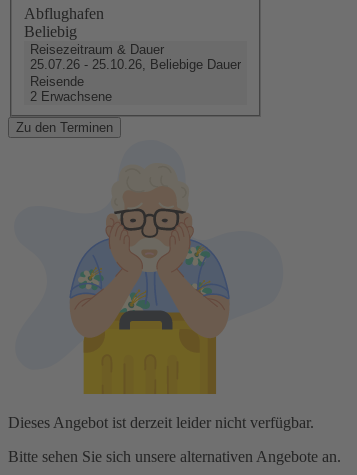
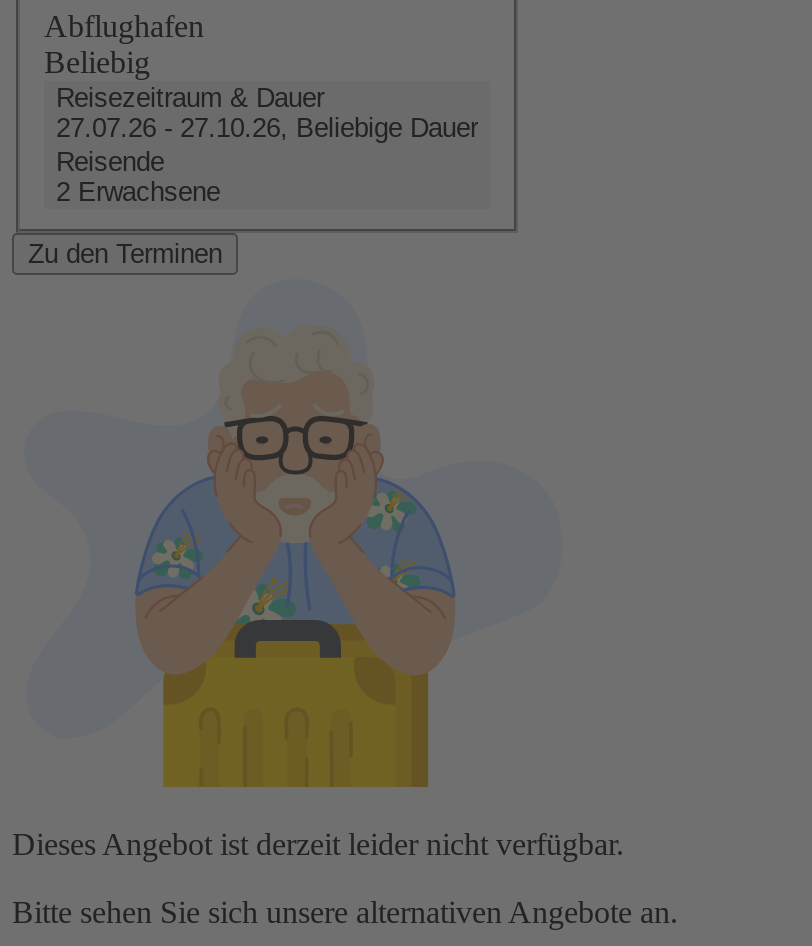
[30,57,241,72] 25.07.26 - 25.10.26, Beliebige Dauer -> [56,113,478,143] 27.07.26 - 27.10.26, Beliebige Dauer

